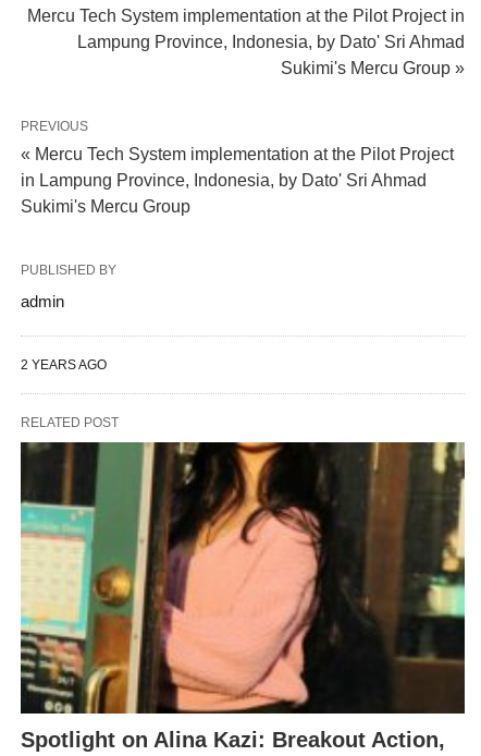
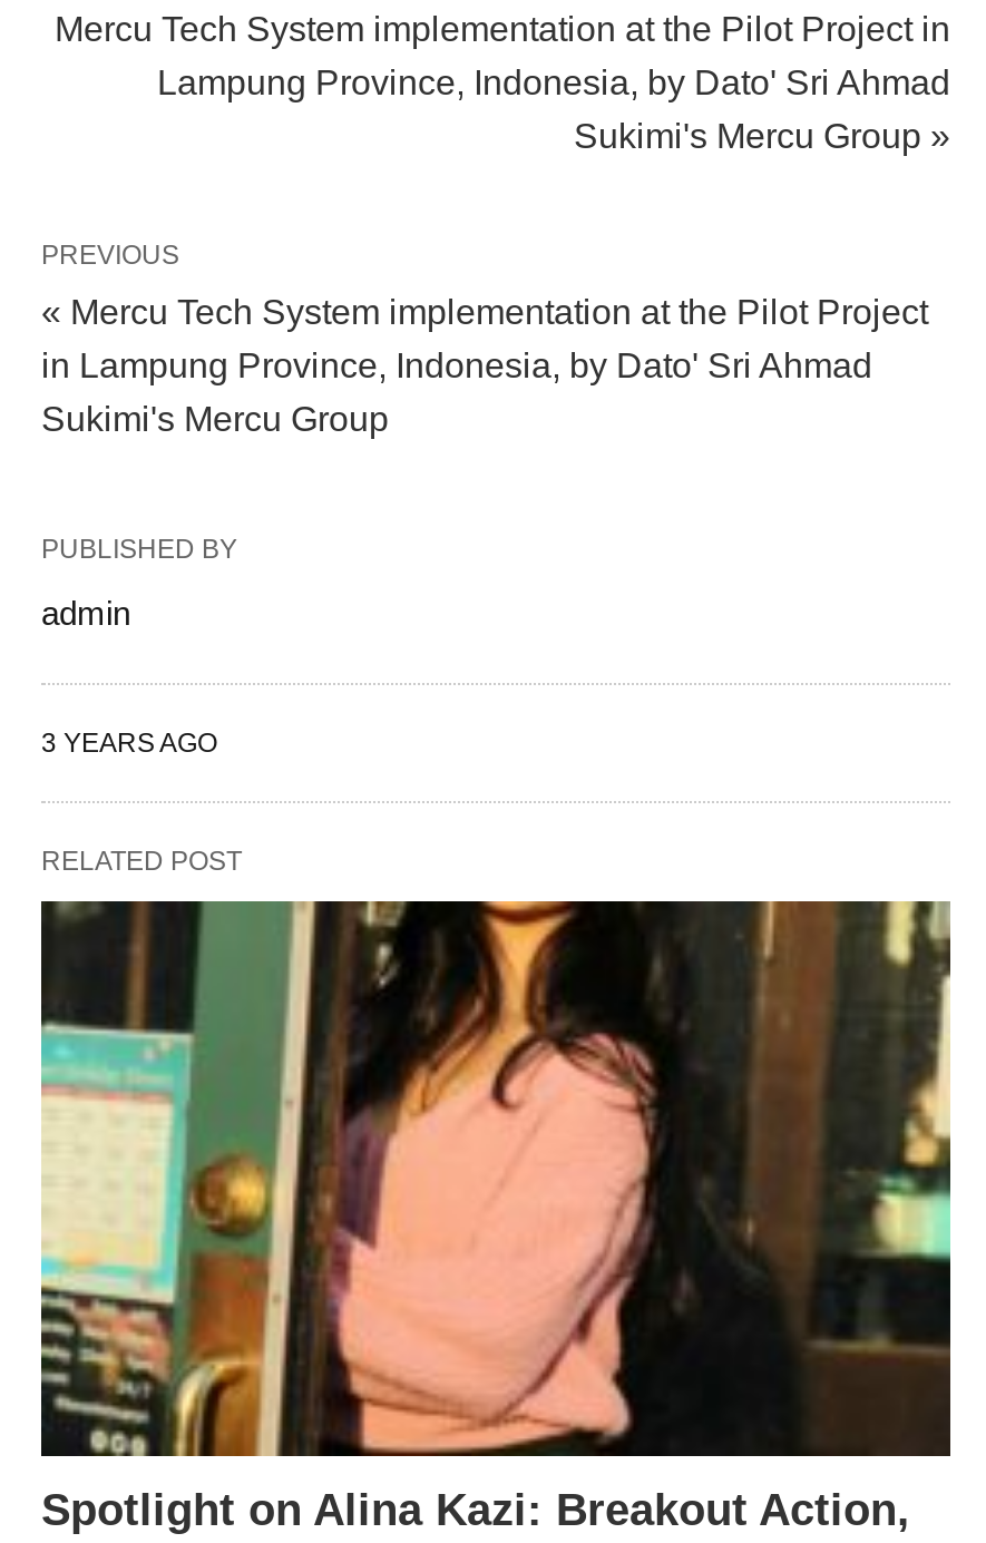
[21,357,107,373] 2 YEARS AGO -> [41,727,217,759] 3 YEARS AGO

